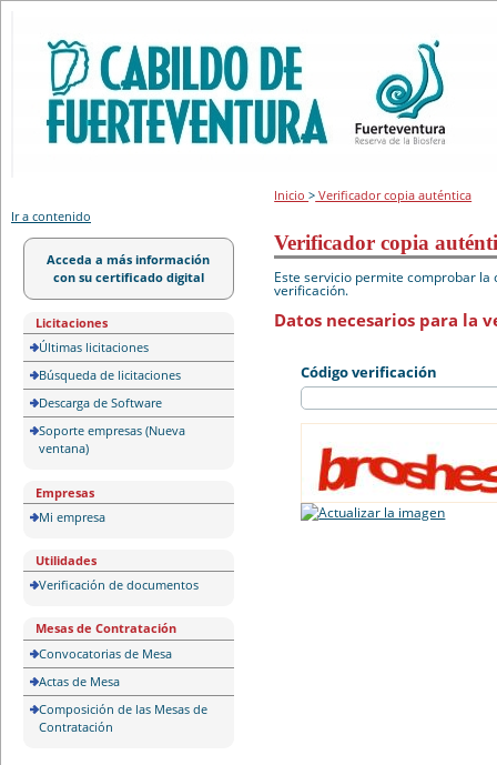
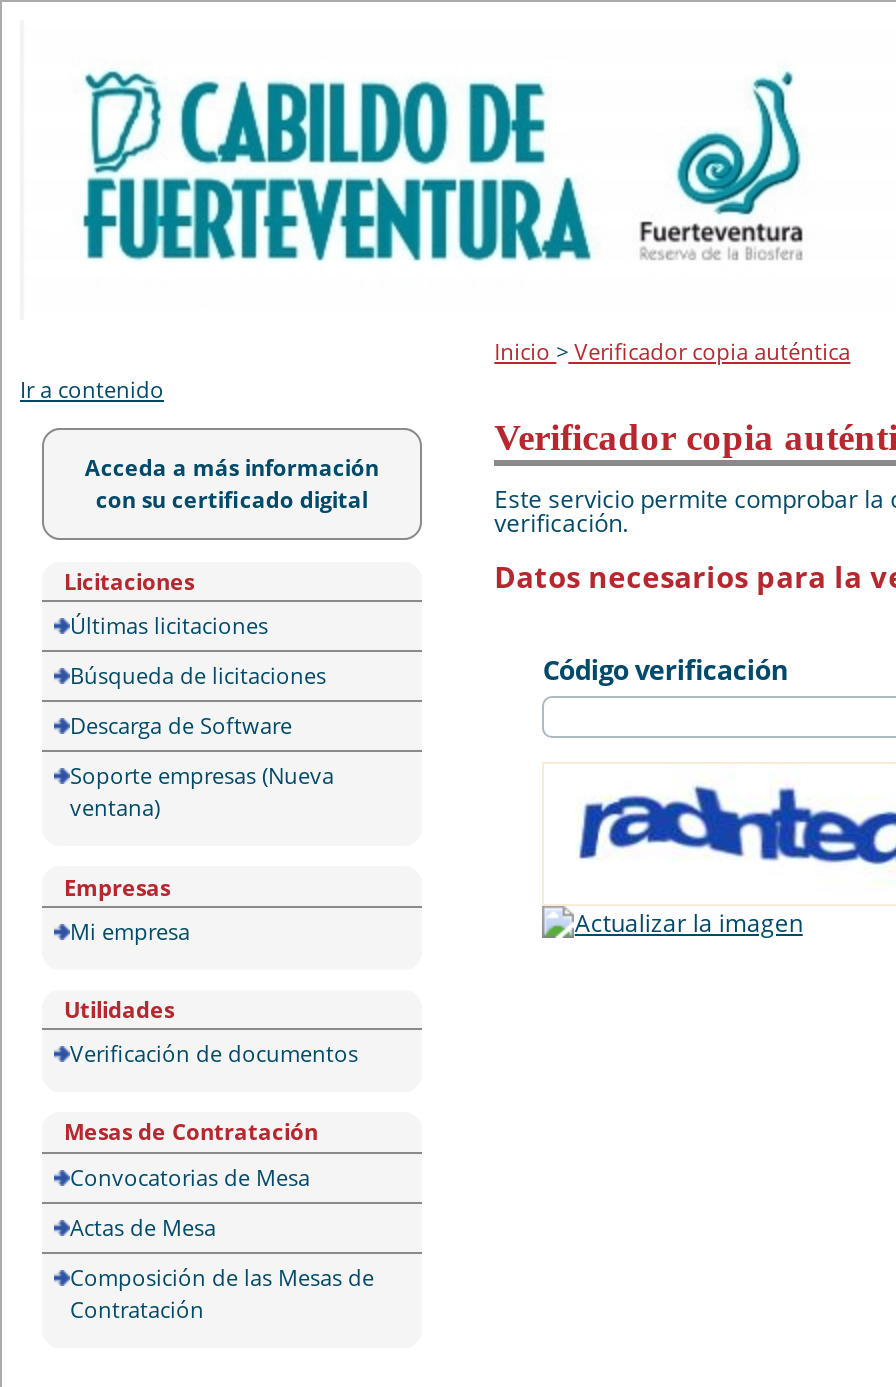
[317,436,494,495] [image] -> [574,784,890,890] [image]

